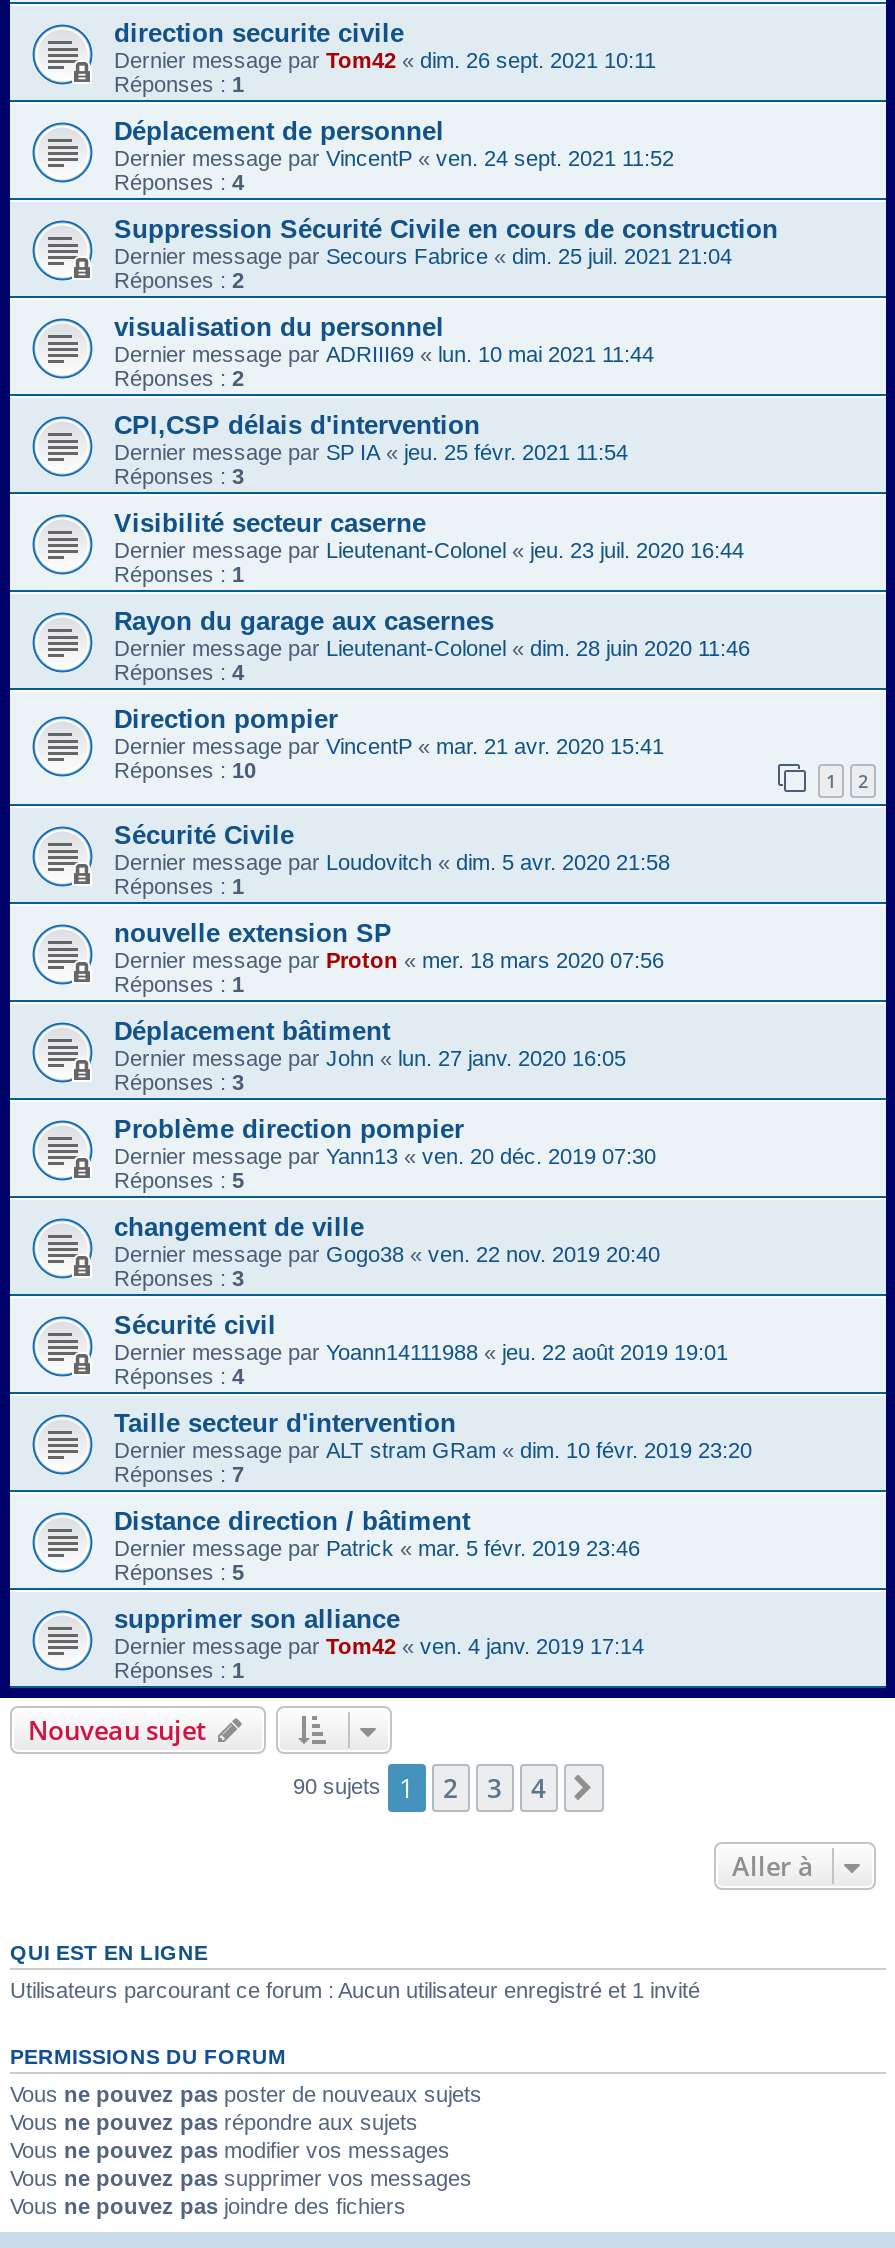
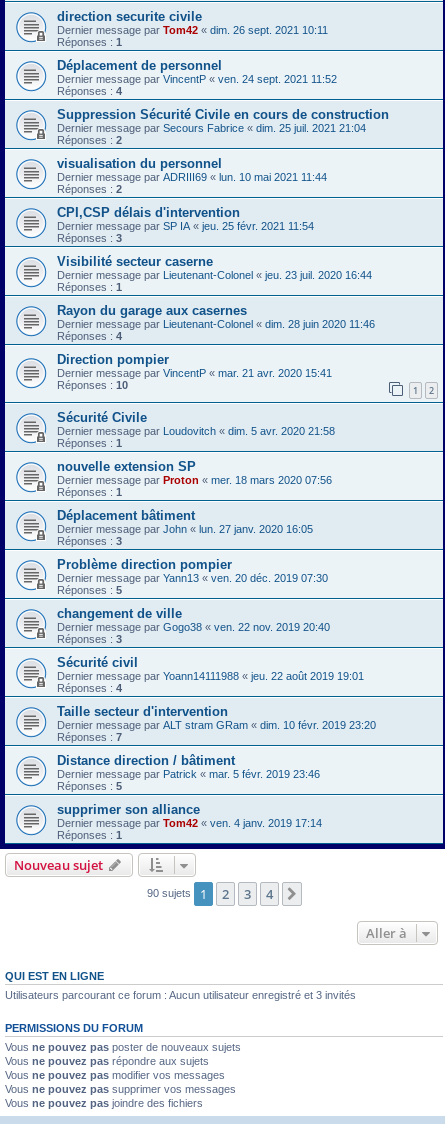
[10,1979,700,2003] Utilisateurs parcourant ce forum : Aucun utilisateur enregistré et 1 invité -> [5,989,356,1001] Utilisateurs parcourant ce forum : Aucun utilisateur enregistré et 3 invités

